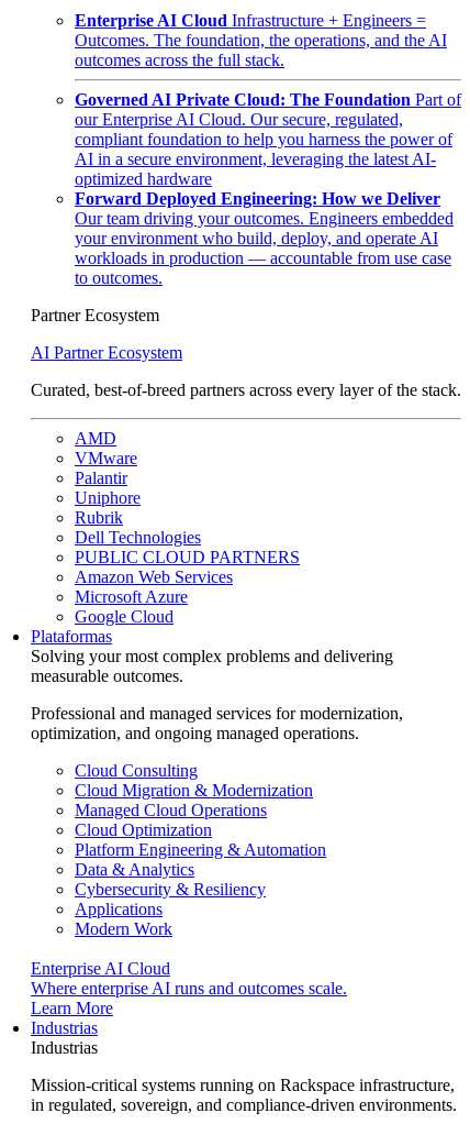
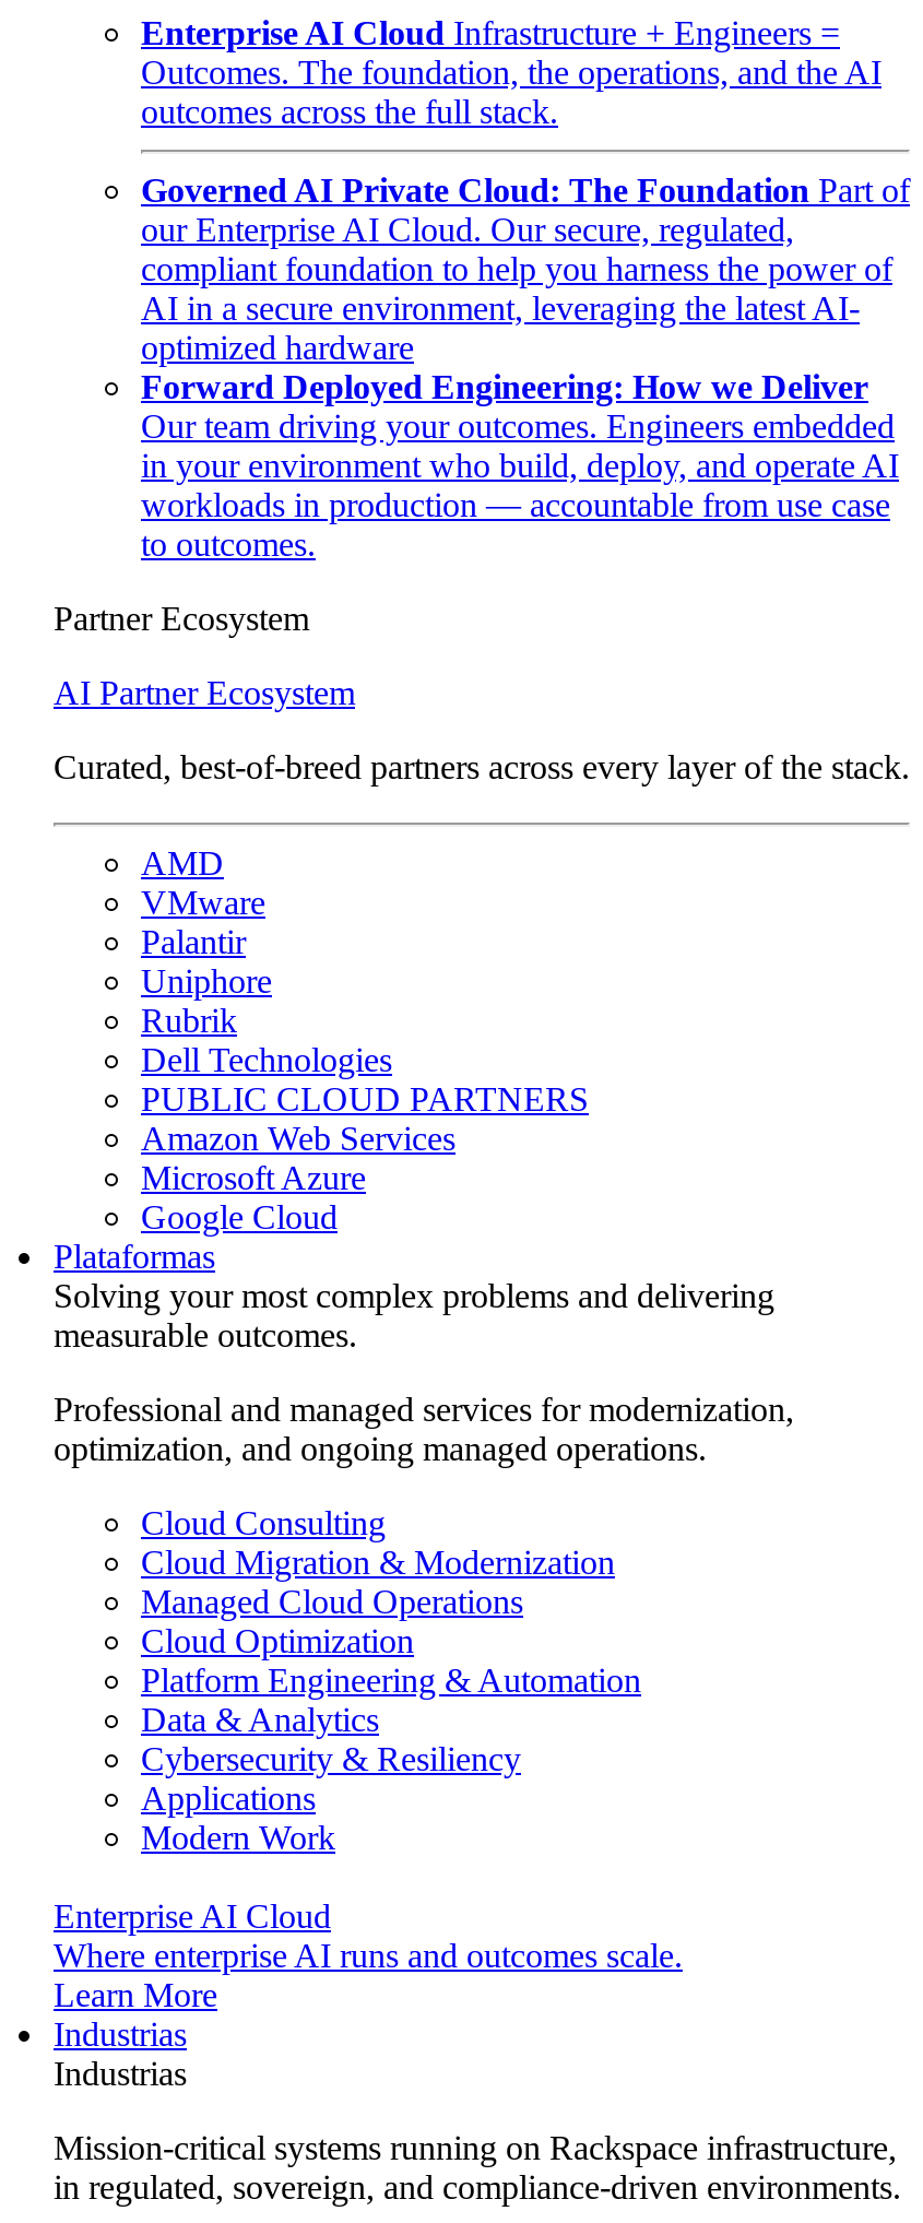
[75,229,438,248] your environment who build, deploy, and operate AI -> [141,447,899,484] in your environment who build, deploy, and operate AI

